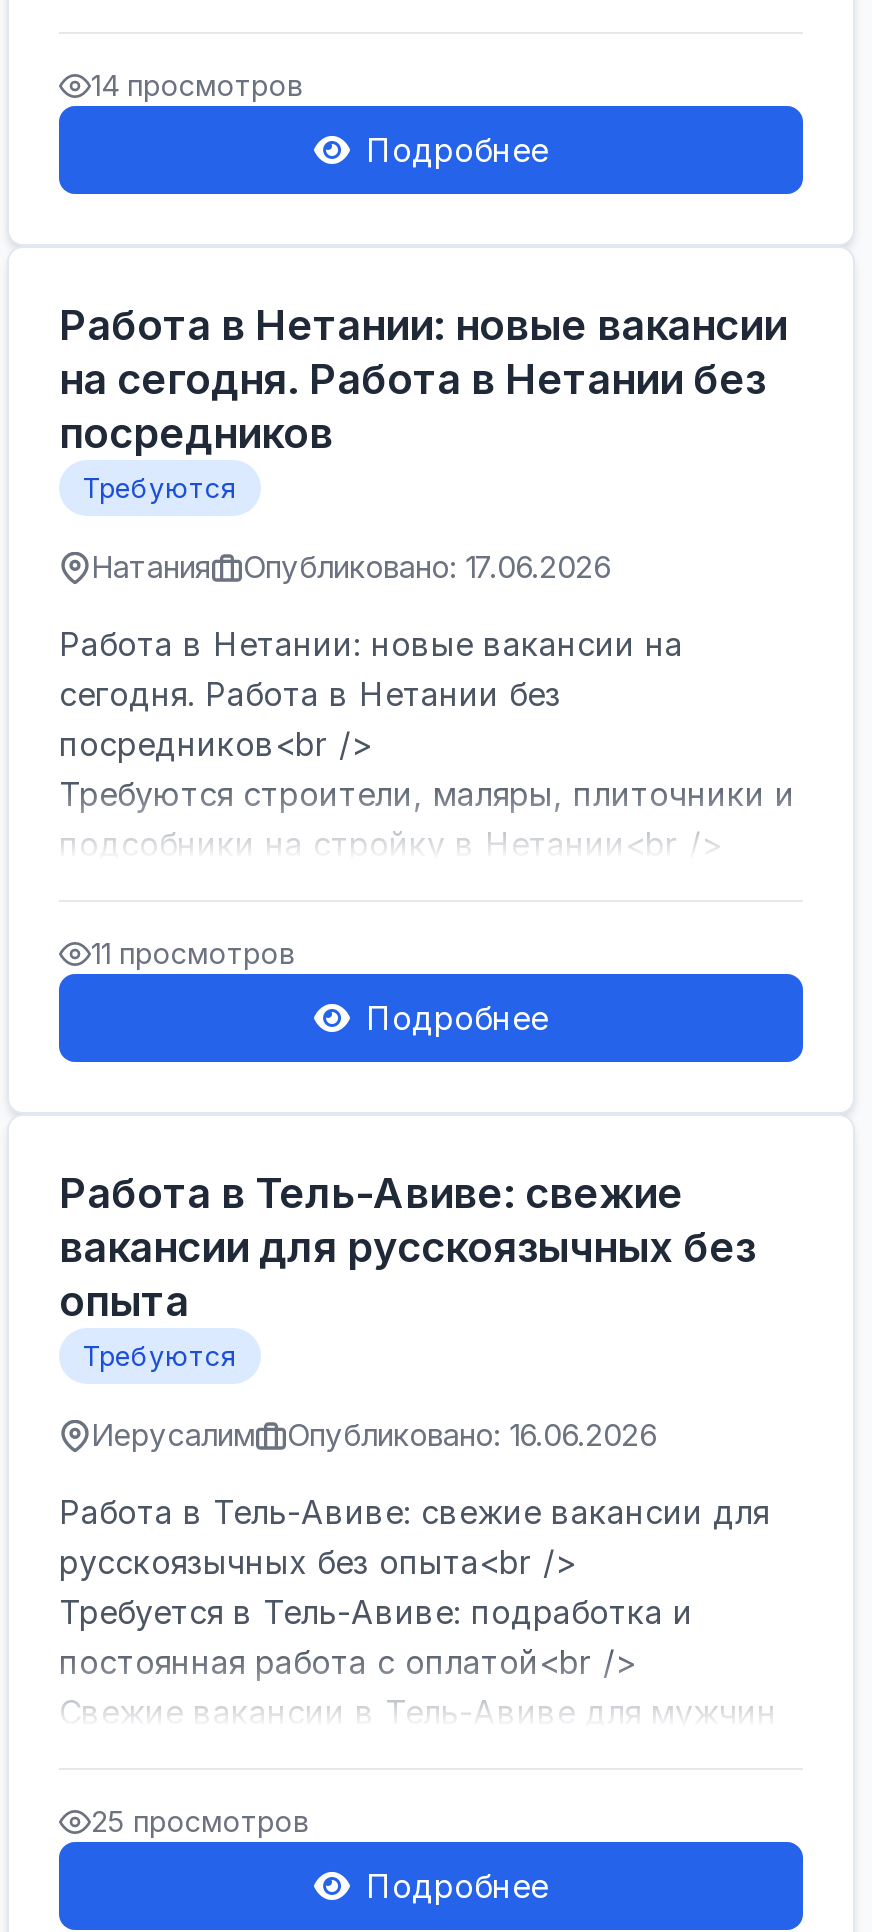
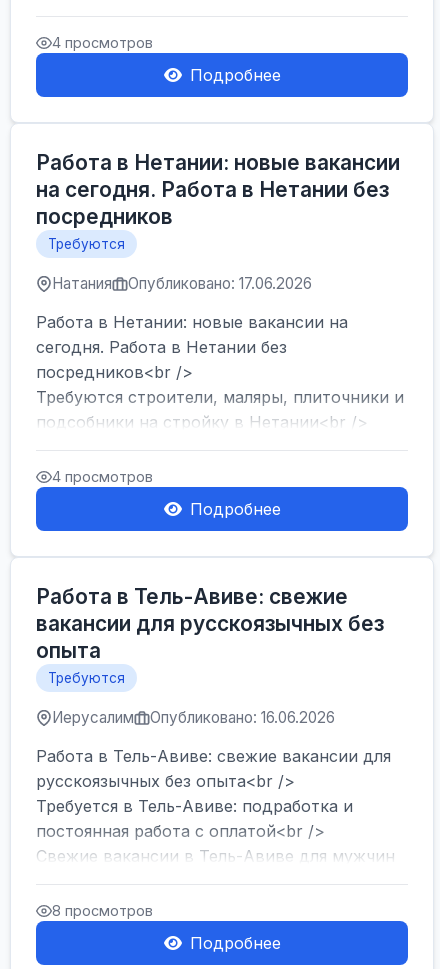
[91,68,303,102] 14 просмотров -> [52,34,153,51] 4 просмотров
[91,936,295,970] 11 просмотров -> [52,468,153,485] 4 просмотров
[91,1804,309,1838] 25 просмотров -> [52,902,153,919] 8 просмотров

